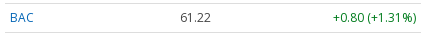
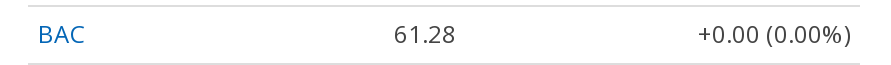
[180,8,211,25] 61.22 -> [394,16,456,50] 61.28
[333,8,416,25] +0.80 (+1.31%) -> [698,16,850,50] +0.00 (0.00%)

